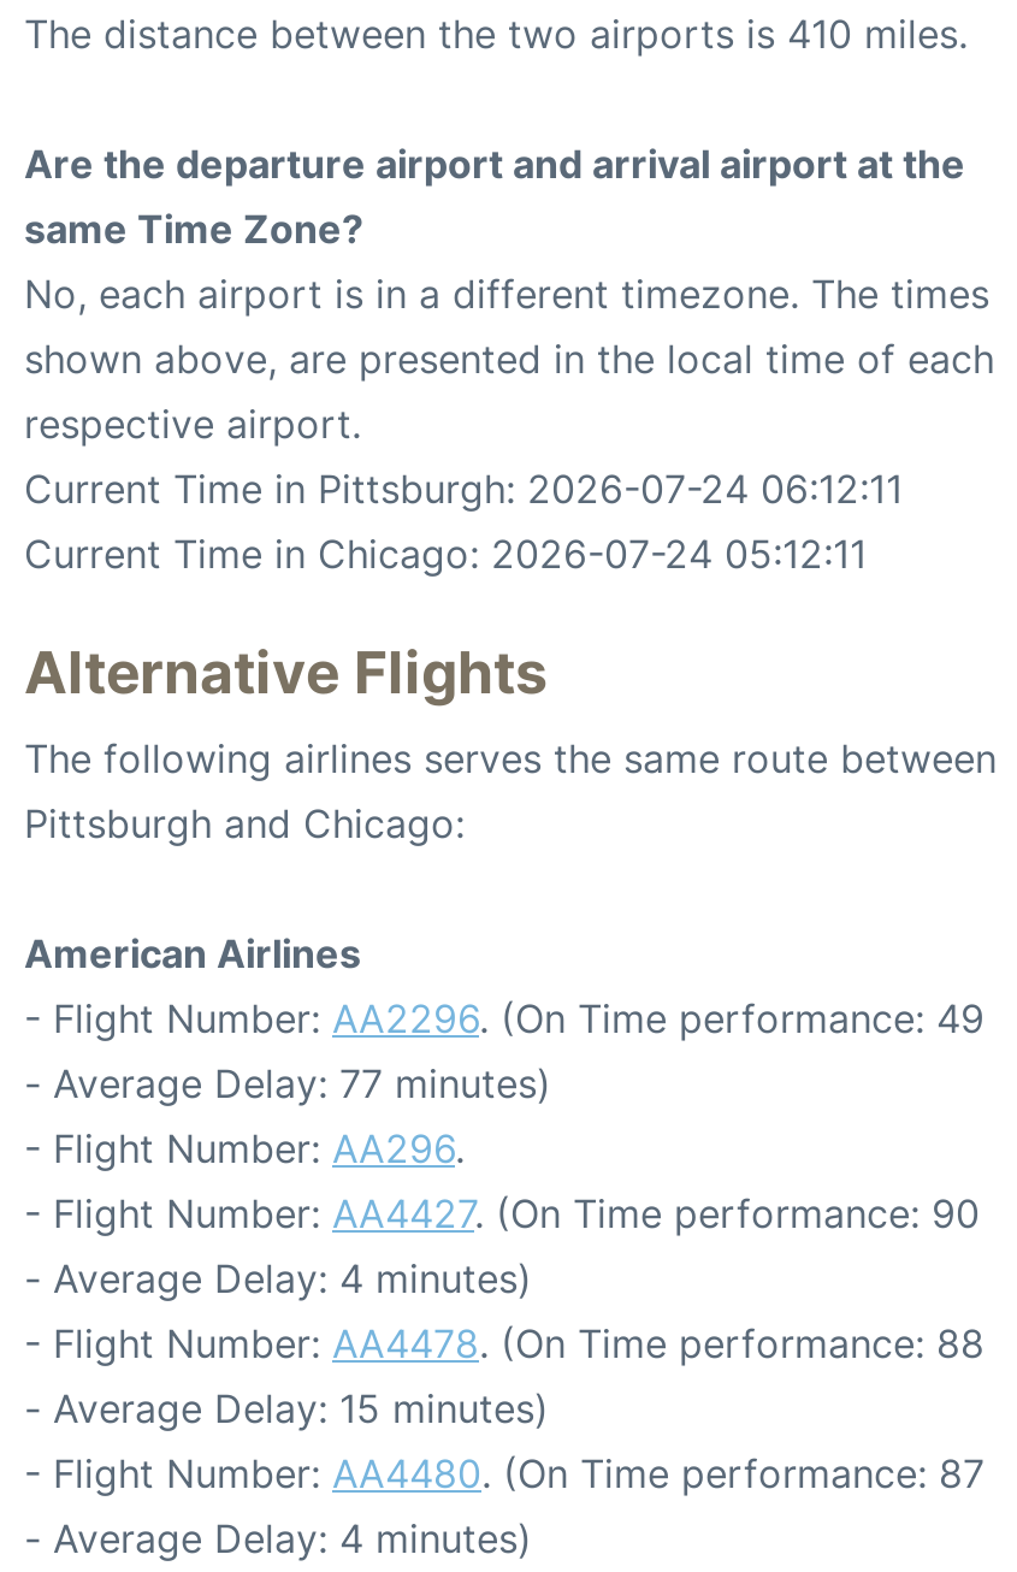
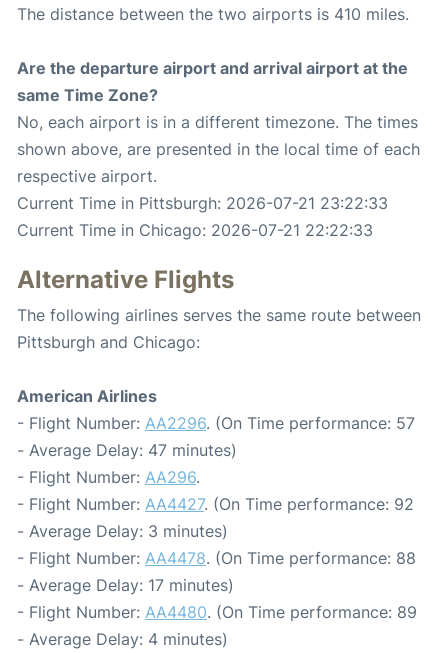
[24,464,903,513] Current Time in Pittsburgh: 2026-07-24 06:12:11 -> [17,193,388,213] Current Time in Pittsburgh: 2026-07-21 23:22:33
[24,529,867,578] Current Time in Chicago: 2026-07-24 05:12:11 -> [17,220,373,240] Current Time in Chicago: 2026-07-21 22:22:33
[24,994,985,1042] - Flight Number: AA2296. (On Time performance: 49 -> [17,413,415,433] - Flight Number: AA2296. (On Time performance: 57
[24,1059,551,1107] - Average Delay: 77 minutes) -> [17,440,237,460] - Average Delay: 47 minutes)
[24,1189,980,1237] - Flight Number: AA4427. (On Time performance: 90 -> [17,494,414,514] - Flight Number: AA4427. (On Time performance: 92
[24,1254,532,1302] - Average Delay: 4 minutes) -> [17,521,228,541] - Average Delay: 3 minutes)
[24,1384,549,1432] - Average Delay: 15 minutes) -> [17,575,234,595] - Average Delay: 17 minutes)
[24,1449,985,1497] - Flight Number: AA4480. (On Time performance: 87 -> [17,602,417,622] - Flight Number: AA4480. (On Time performance: 89

